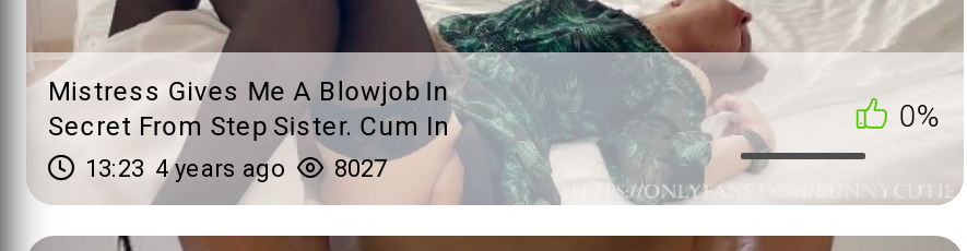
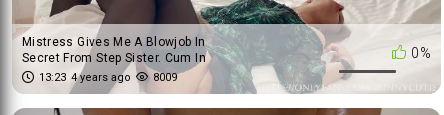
[334,155,387,183] 8027 -> [153,71,177,84] 8009

